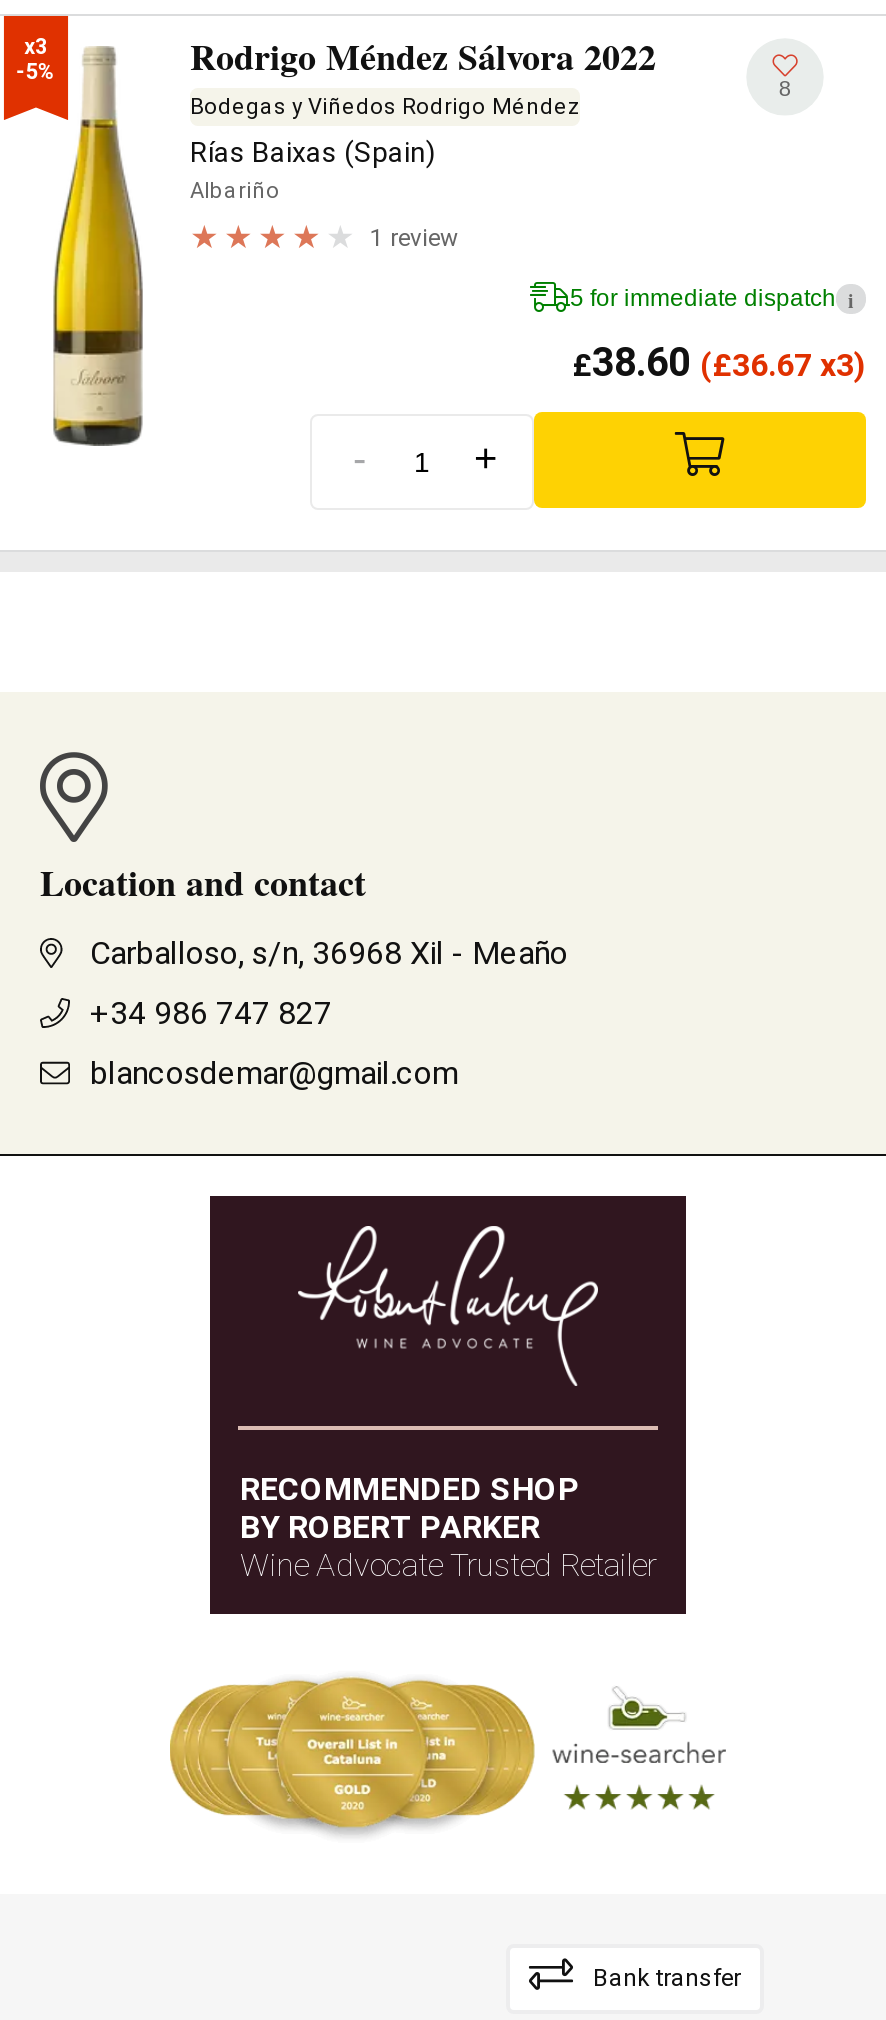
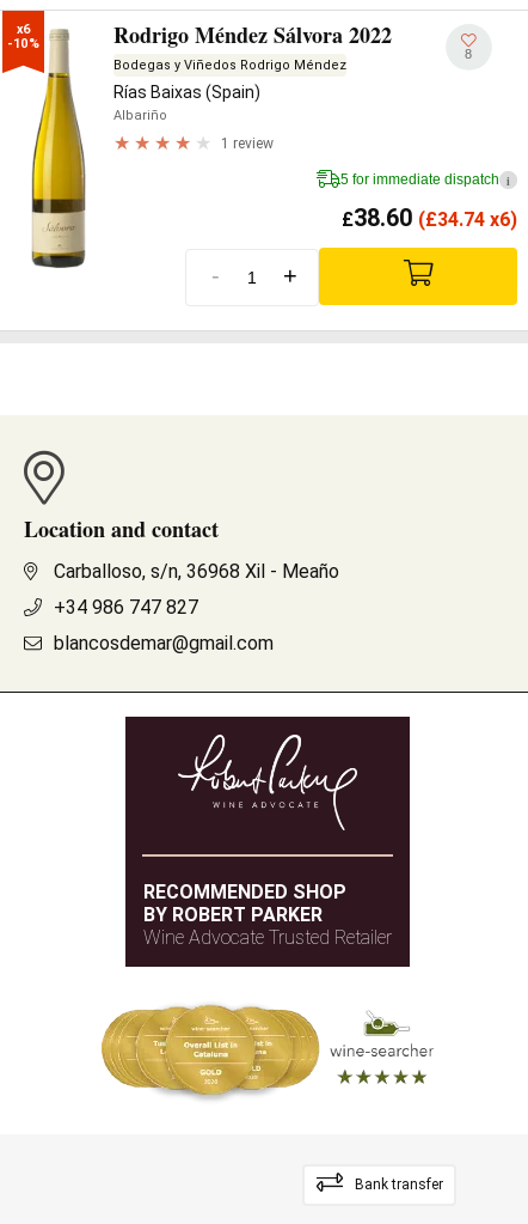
[16,34,56,84] x3 | -5% -> [8,21,39,52] x6 | -10%
[572,338,866,386] £38.60 (£36.67 x3) -> [342,203,517,232] £38.60 (£34.74 x6)

